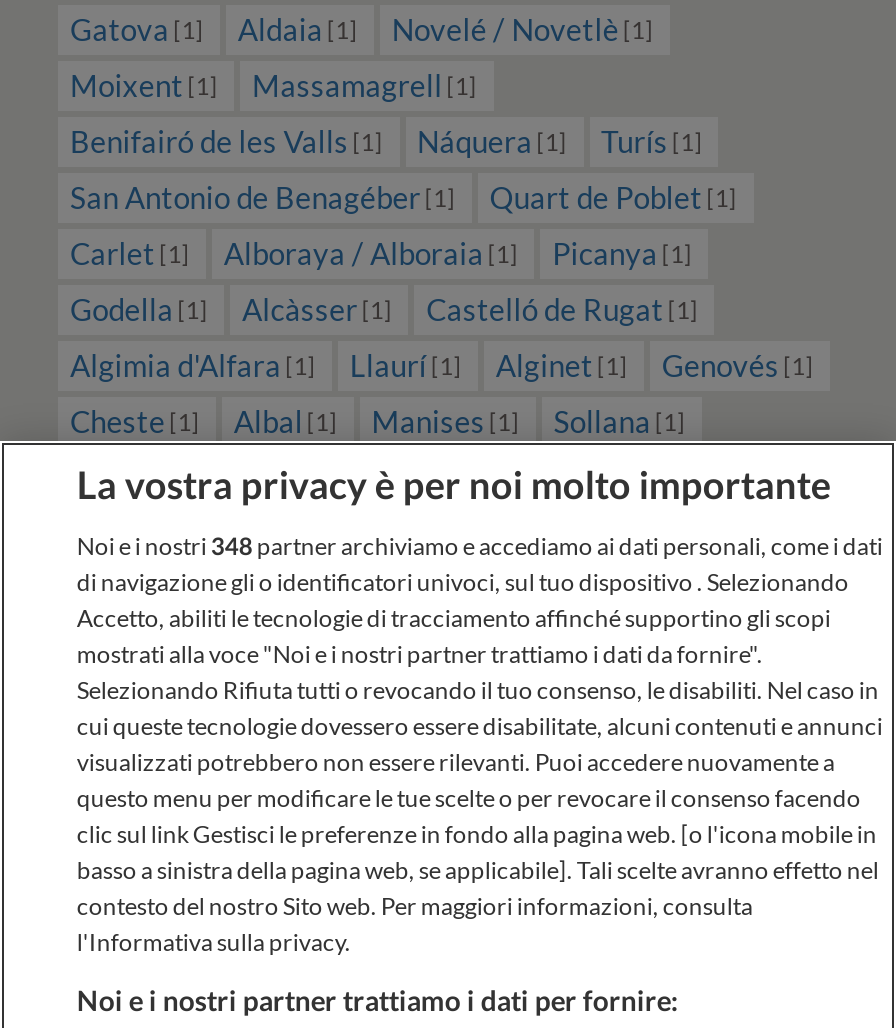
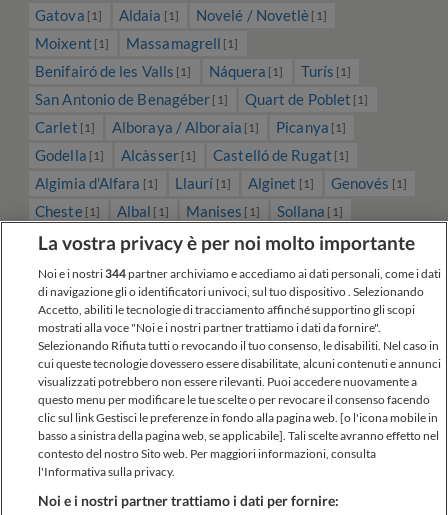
[77,531,883,561] Noi e i nostri 348 partner archiviamo e accediamo ai dati personali, come i dati -> [38,266,441,281] Noi e i nostri 344 partner archiviamo e accediamo ai dati personali, come i dati

